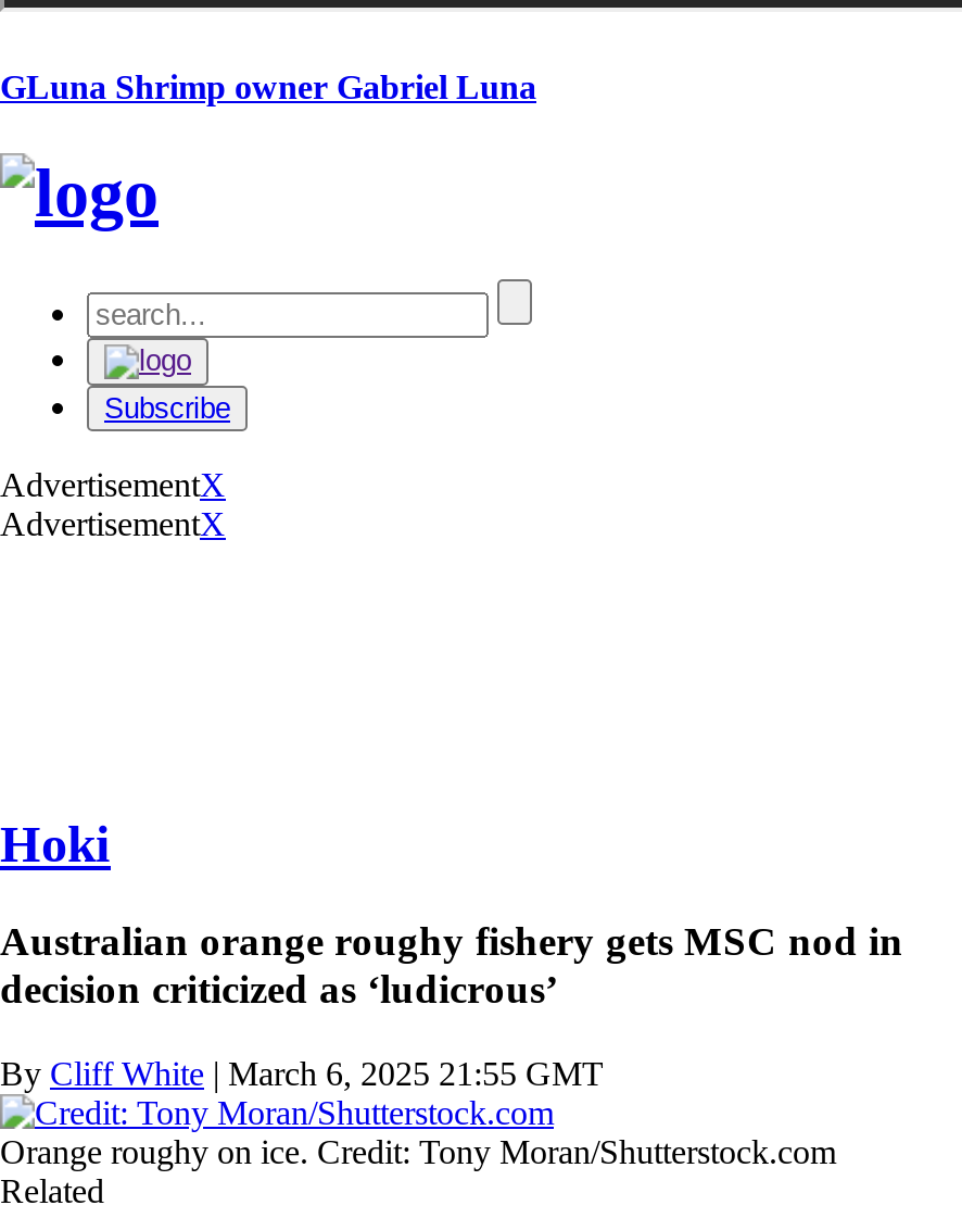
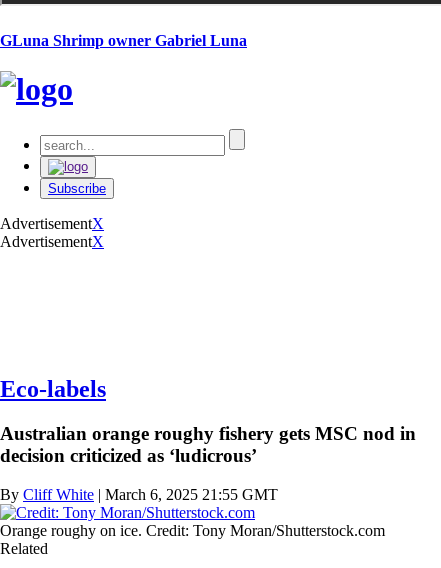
[0,817,111,873] Hoki -> [0,376,106,402] Eco-labels

